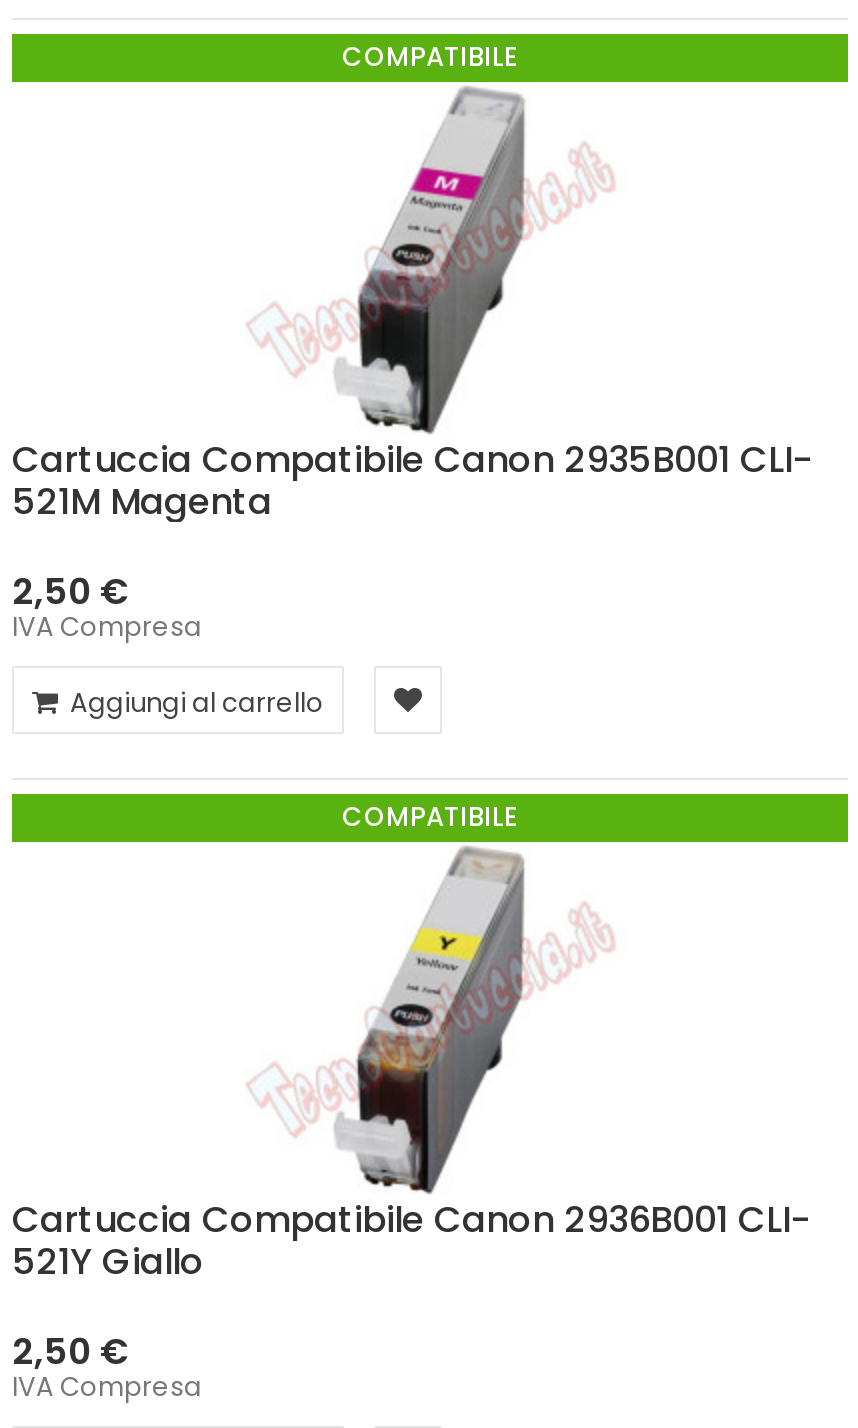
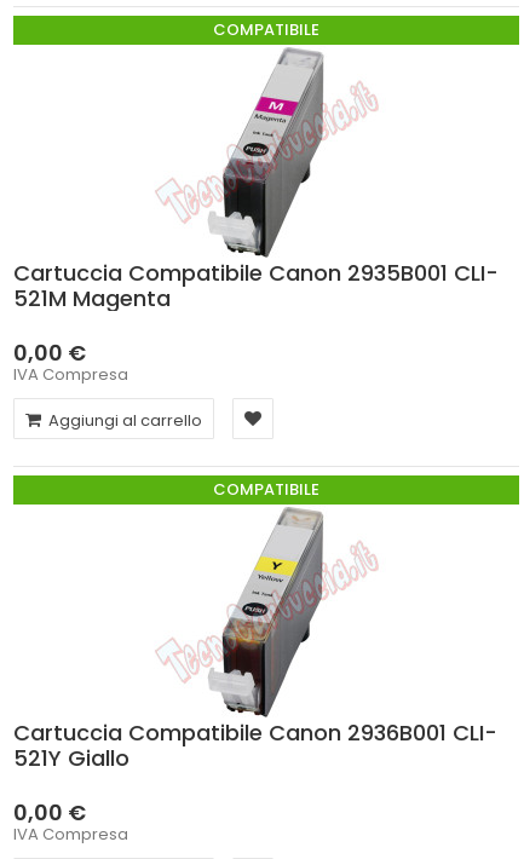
[12,566,130,616] 2,50 € -> [13,338,86,368] 0,00 €
[12,1326,130,1376] 2,50 € -> [13,797,86,828] 0,00 €

